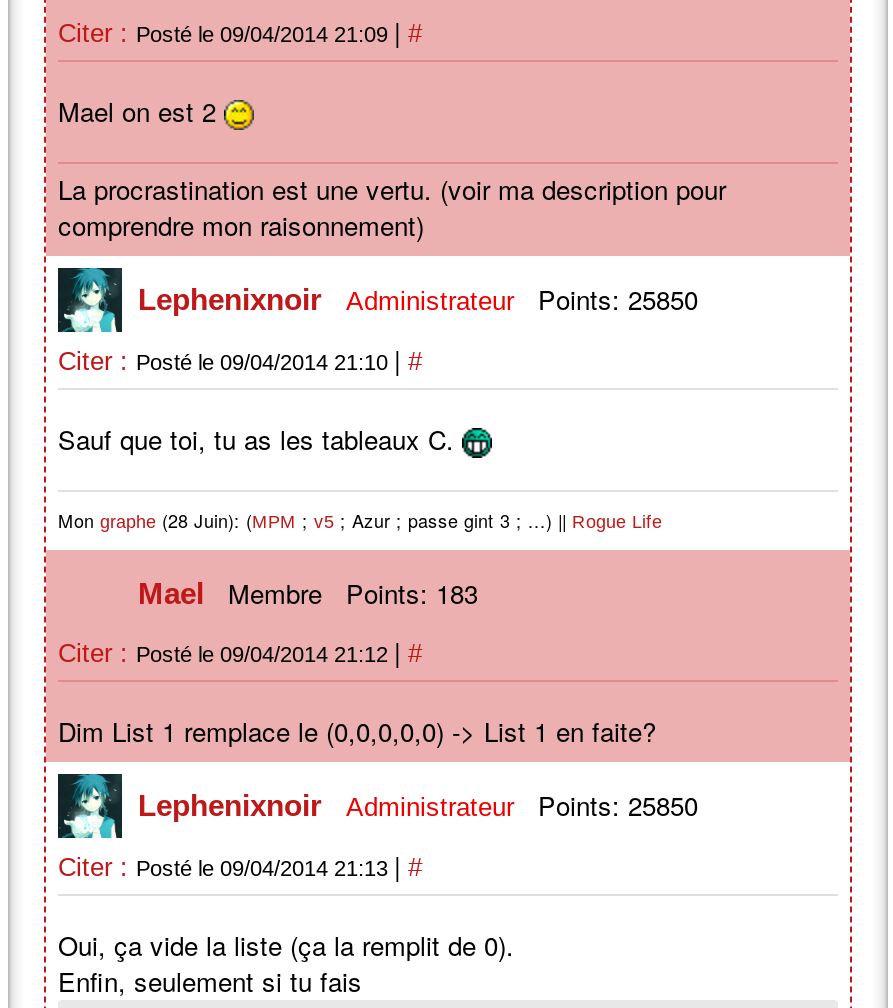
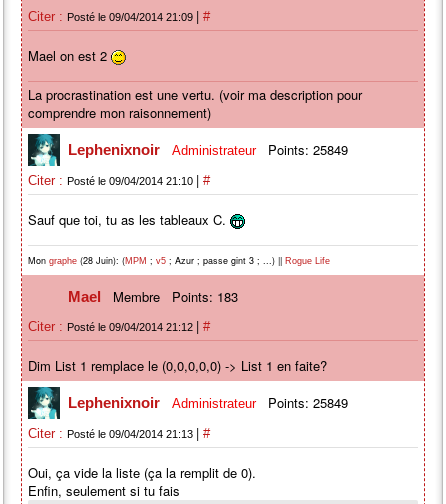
[138,281,698,319] Lephenixnoir Administrateur Points: 25850 -> [68,140,348,159] Lephenixnoir Administrateur Points: 25849
[138,787,698,825] Lephenixnoir Administrateur Points: 25850 -> [68,393,348,412] Lephenixnoir Administrateur Points: 25849

